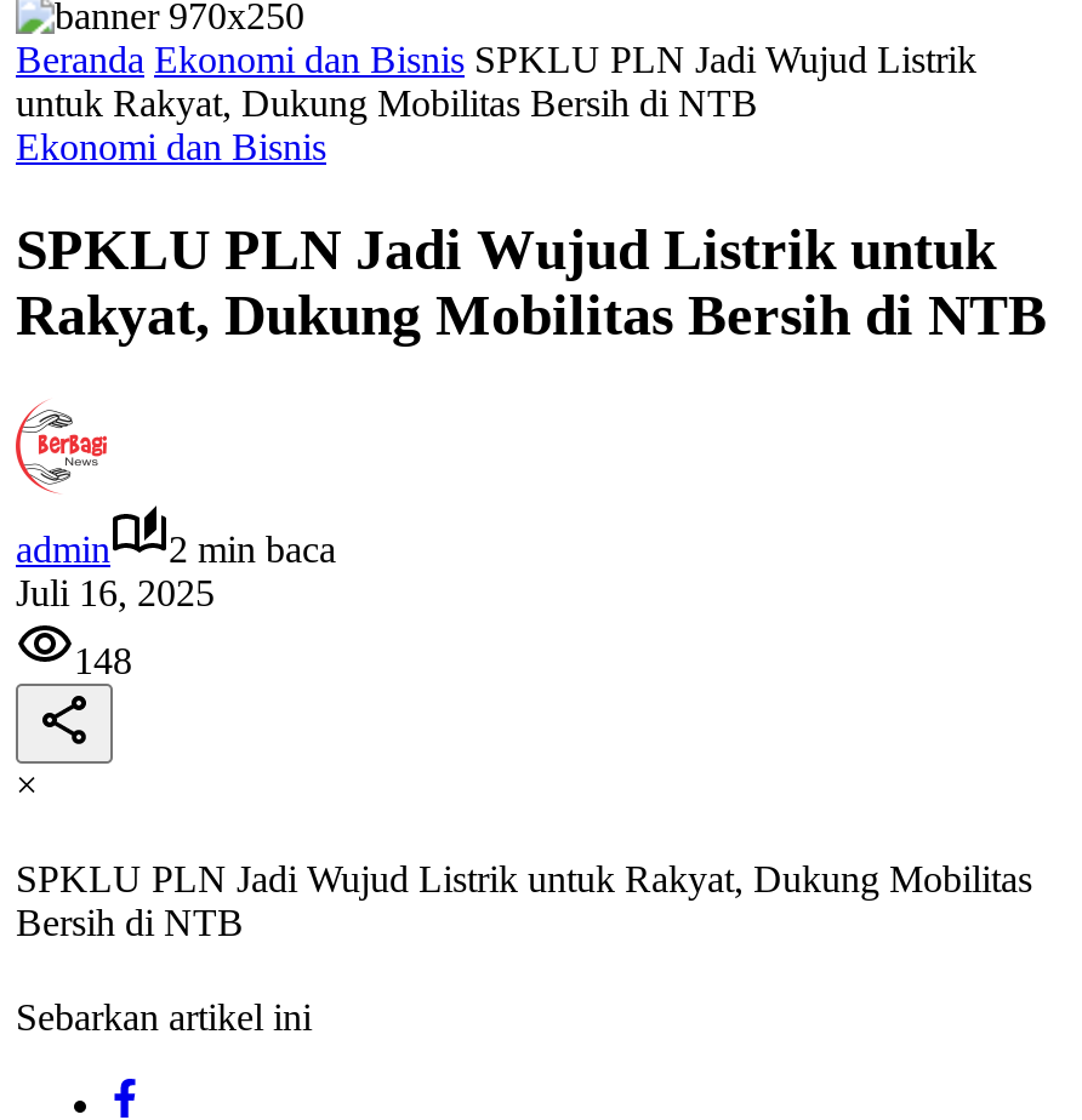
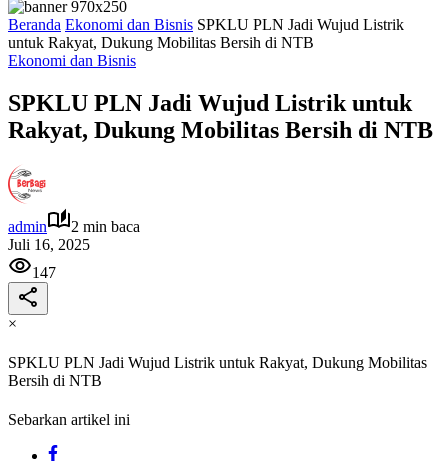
[74,640,132,681] 148 -> [32,264,56,281] 147

